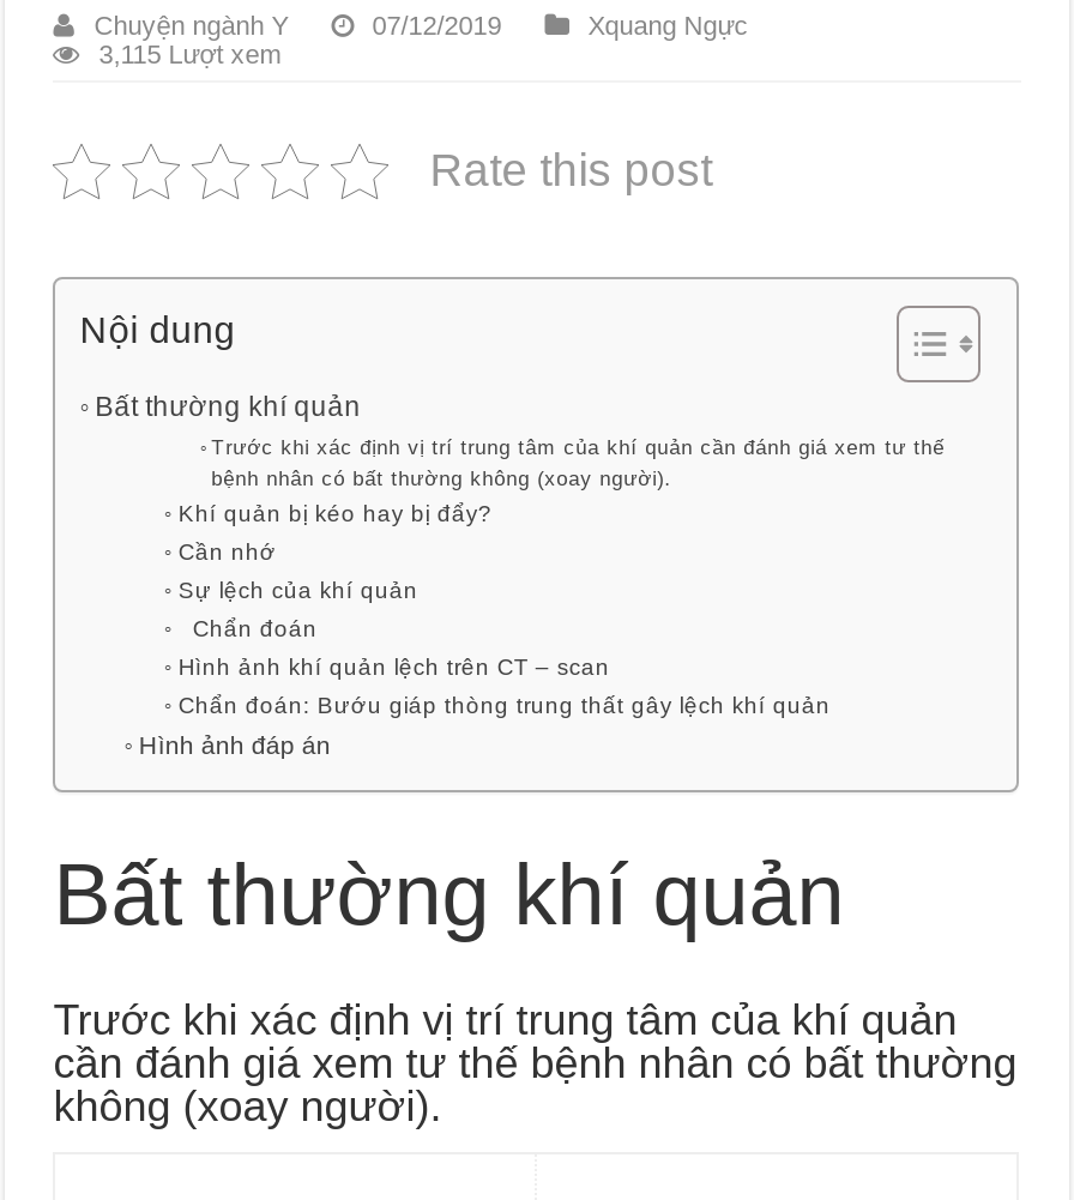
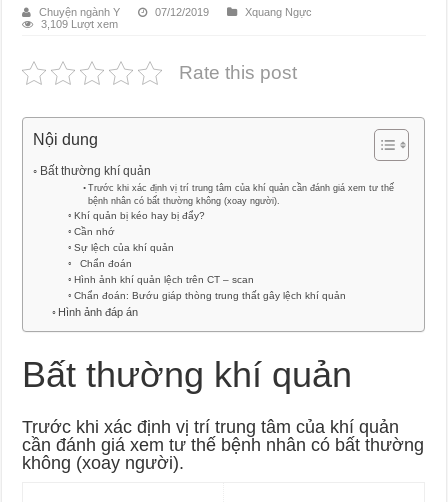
[99,40,281,69] 3,115 Lượt xem -> [41,18,118,30] 3,109 Lượt xem

